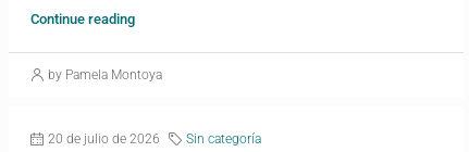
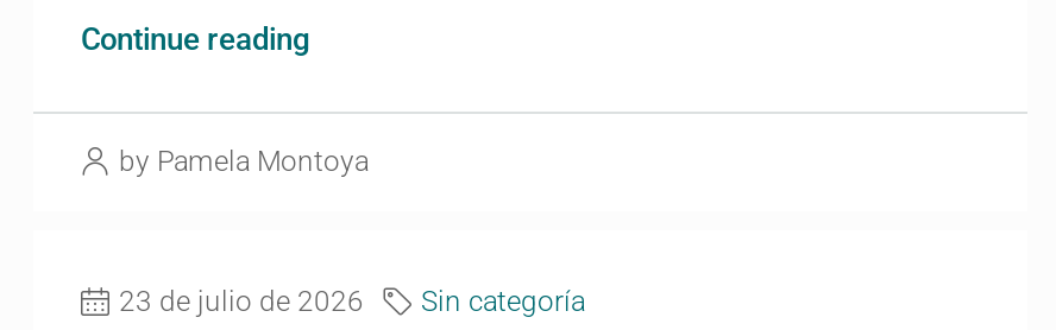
[48,131,261,146] 20 de julio de 2026 Sin categoría -> [119,285,585,318] 23 de julio de 2026 Sin categoría

